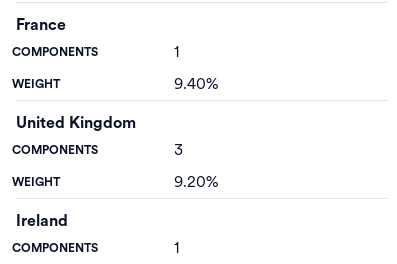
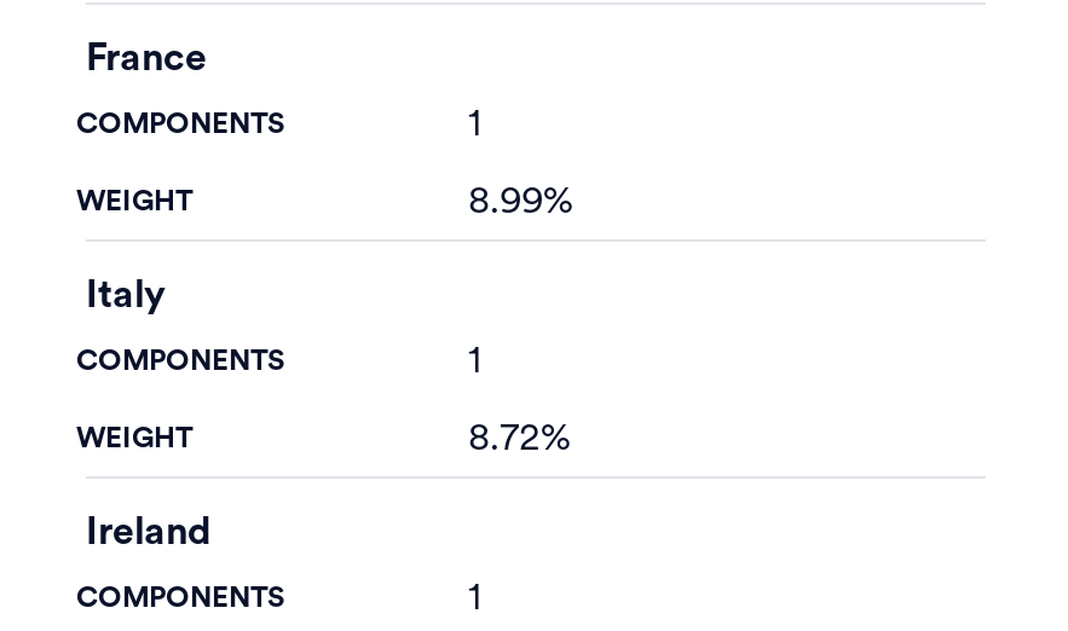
[174,74,218,93] 9.40% -> [468,176,572,222] 8.99%
[16,115,136,131] United Kingdom -> [86,276,166,314] Italy
[174,140,183,159] 3 -> [468,336,480,382] 1
[174,172,218,191] 9.20% -> [468,413,570,459] 8.72%

